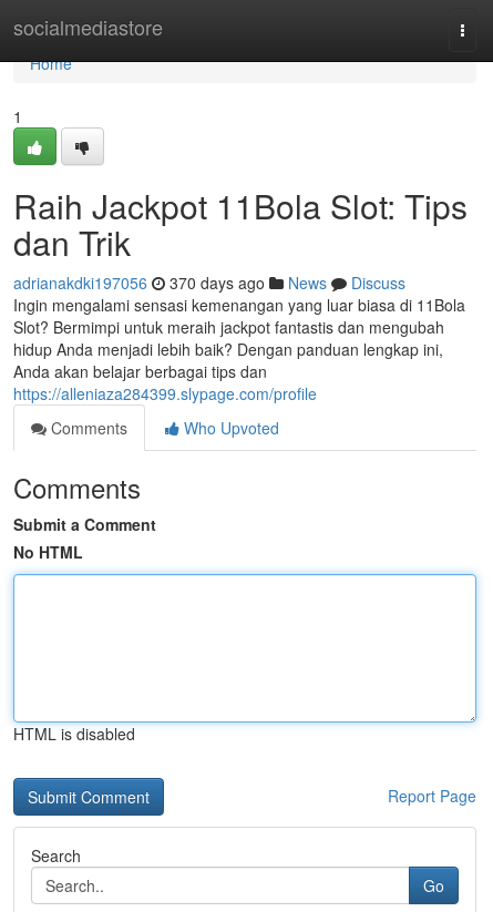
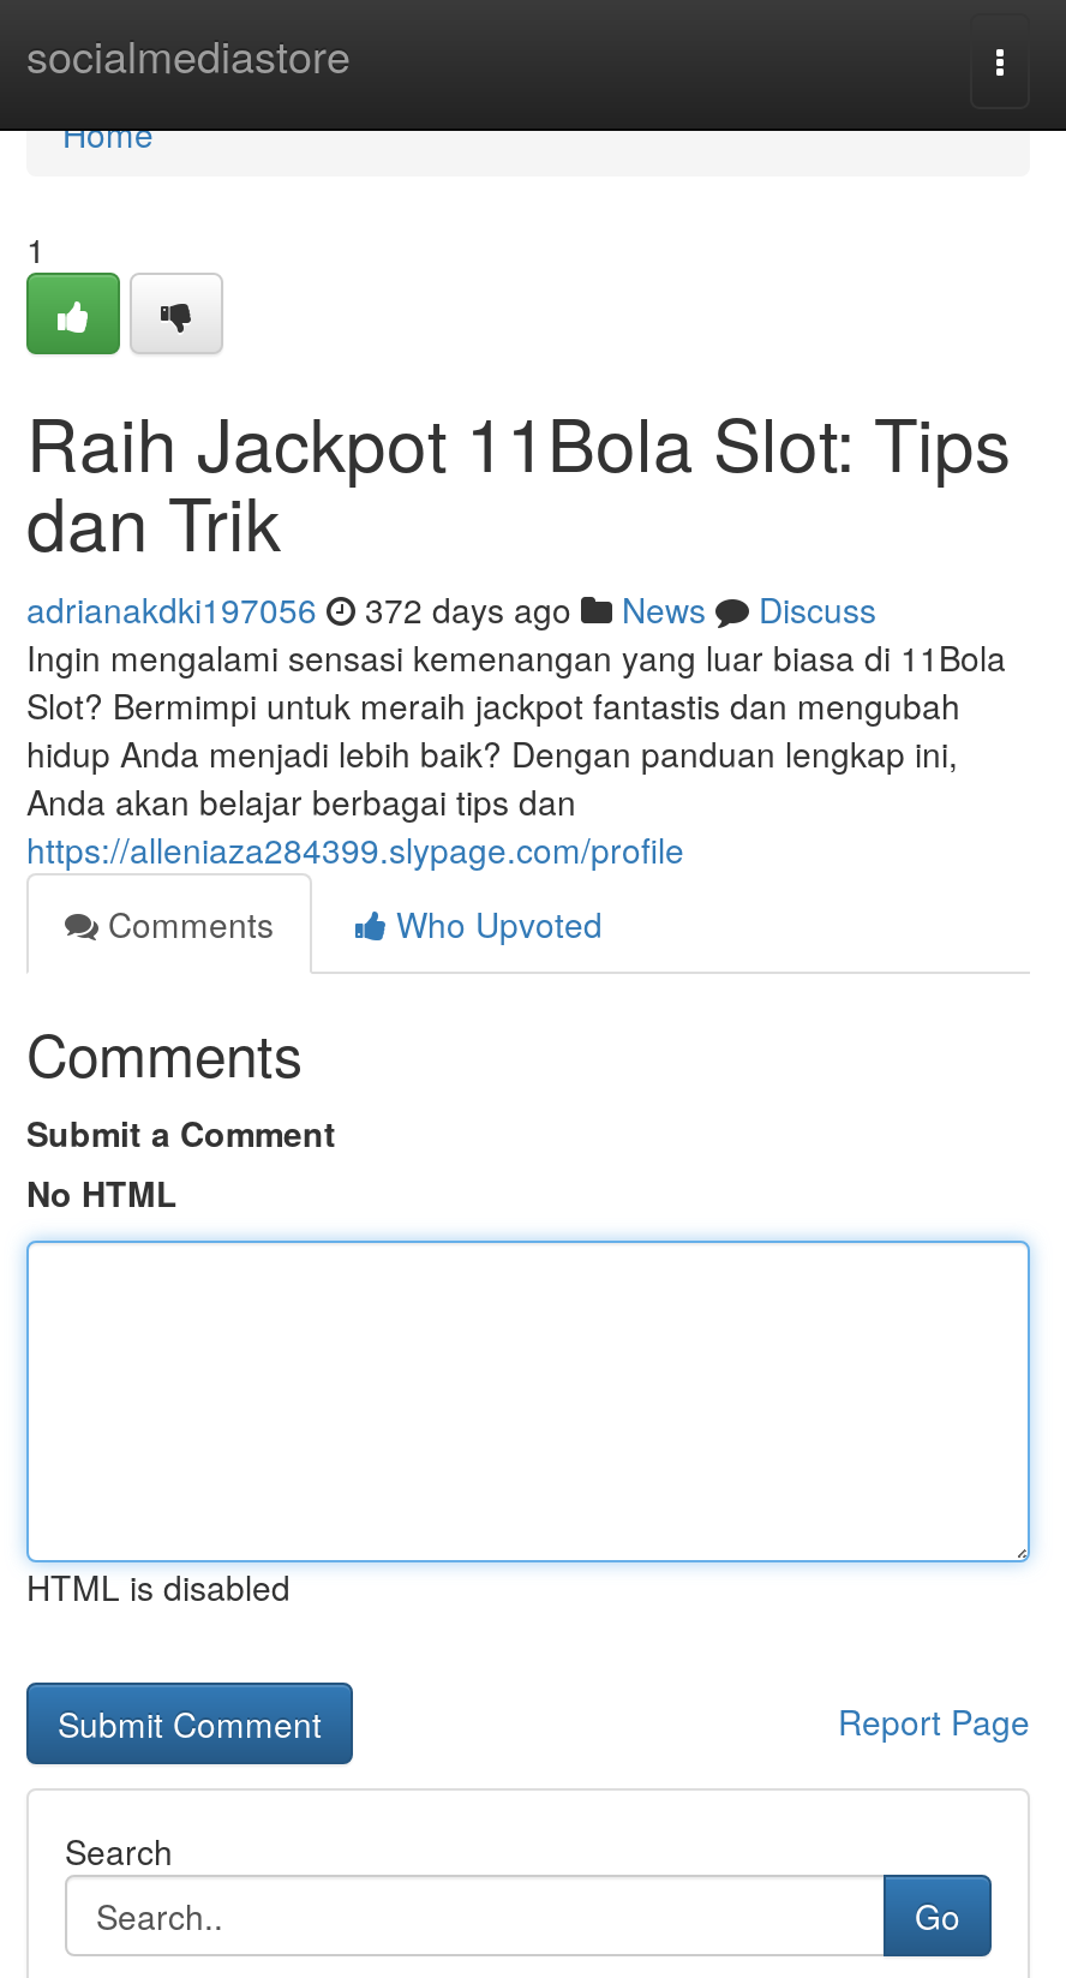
[13,271,405,294] adrianakdki197056 370 days ago News Discuss -> [26,585,876,633] adrianakdki197056 372 days ago News Discuss

